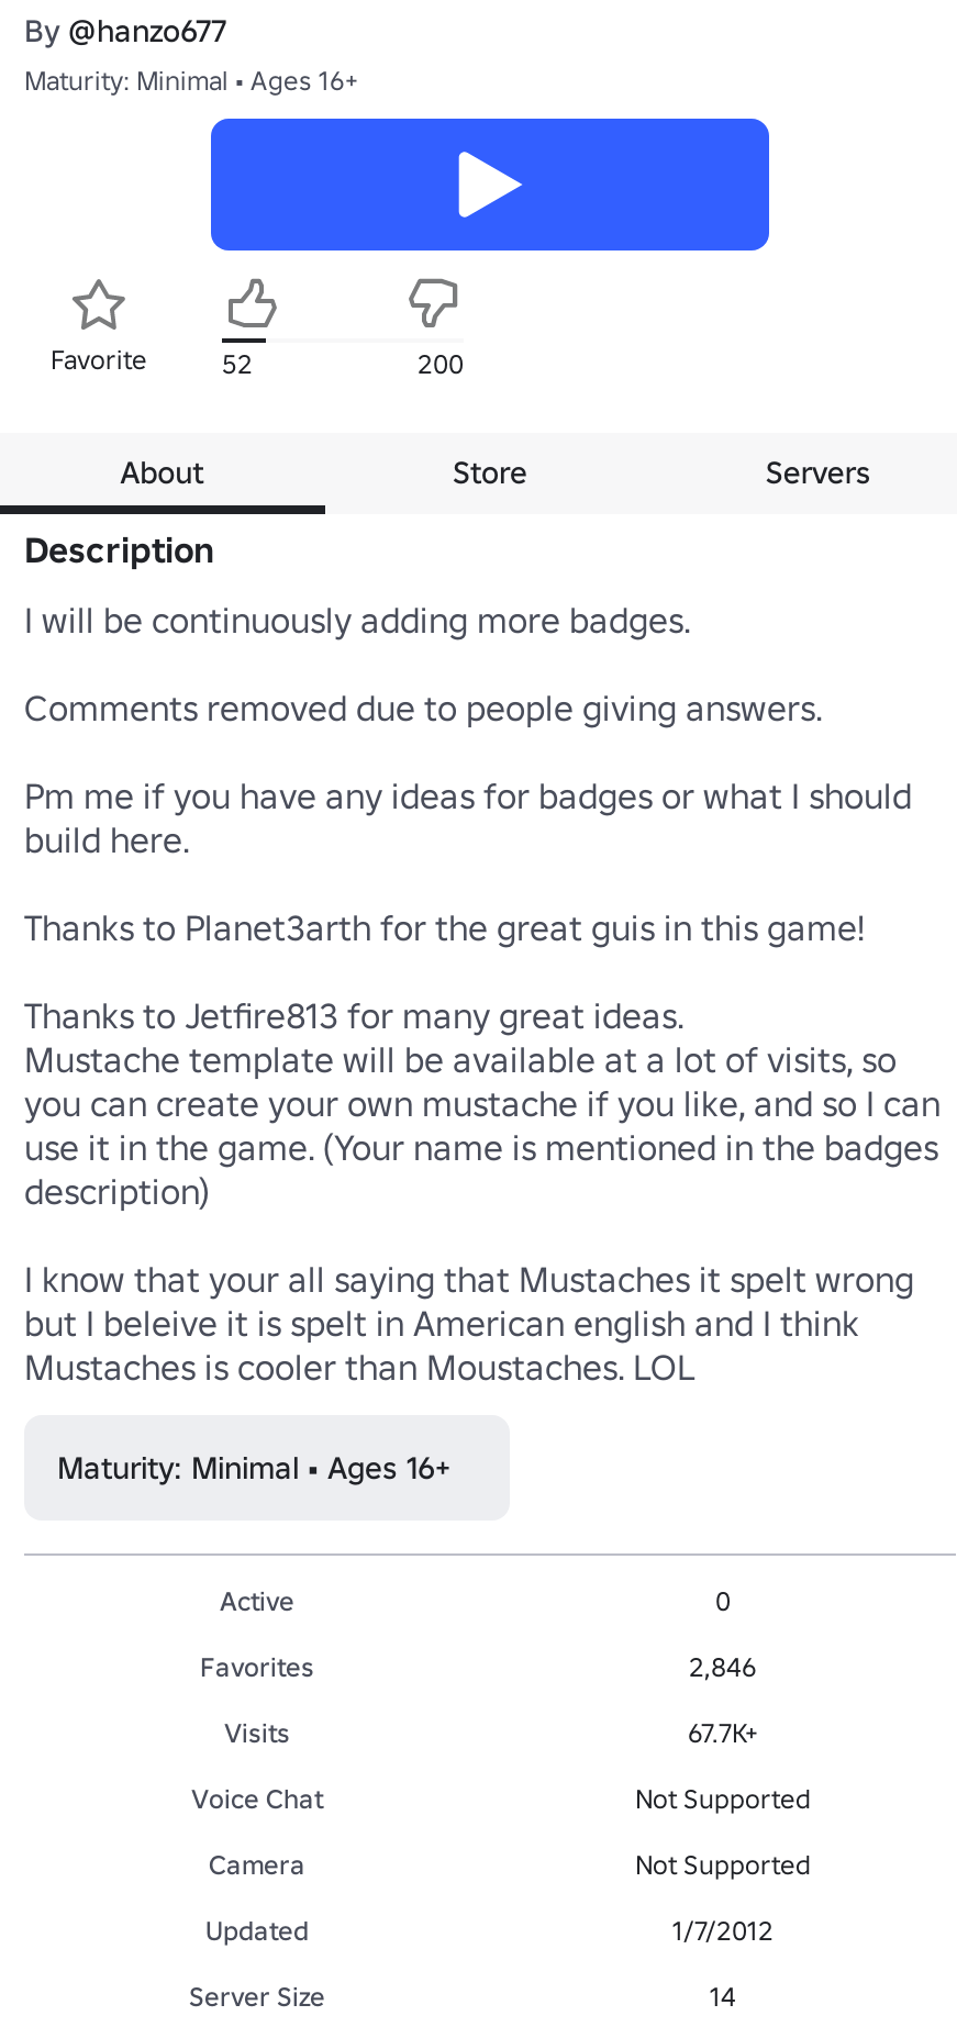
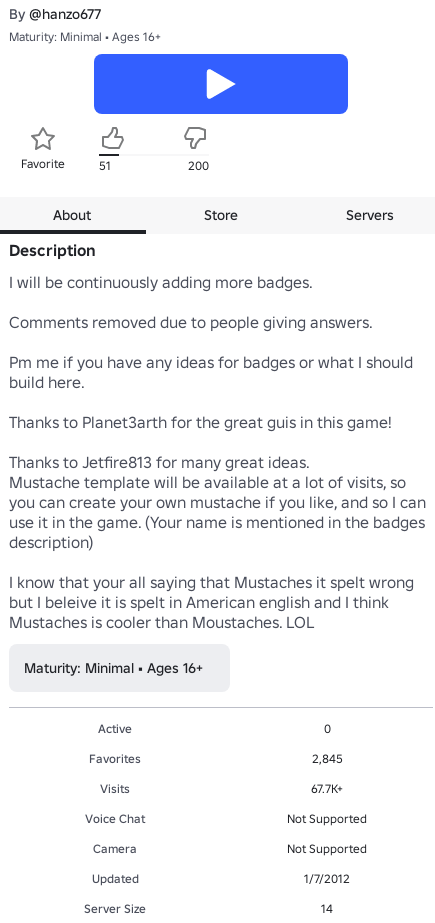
[222,346,253,379] 52 -> [99,157,111,172] 51
[689,1649,757,1682] 2,846 -> [311,750,342,765] 2,845

